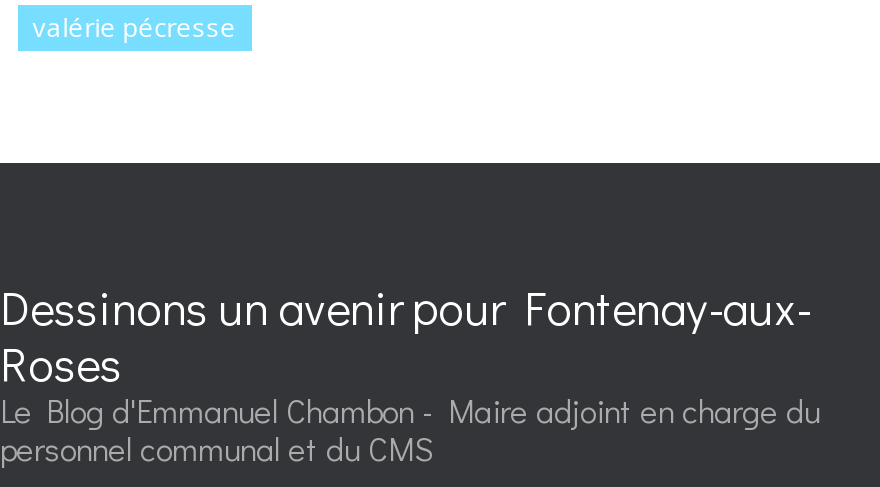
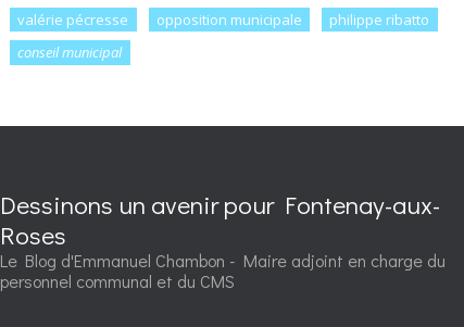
none -> [18,9,430,62] opposition municipale | philippe ribatto | conseil municipal

